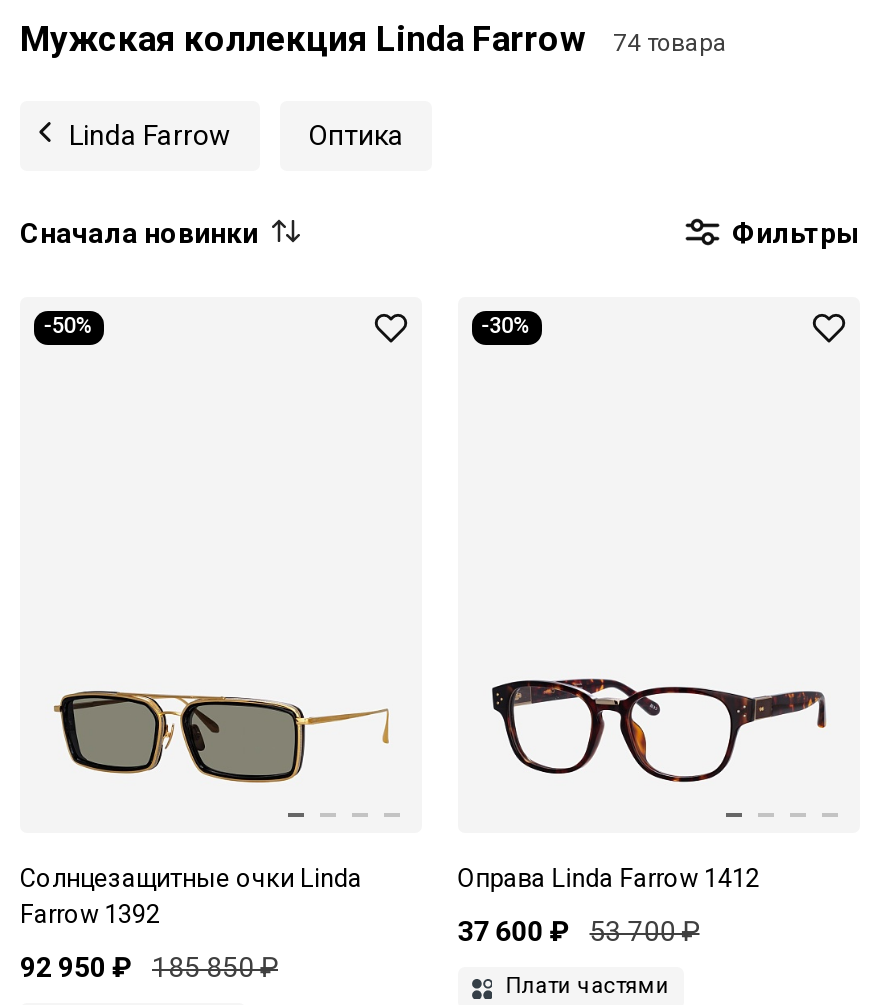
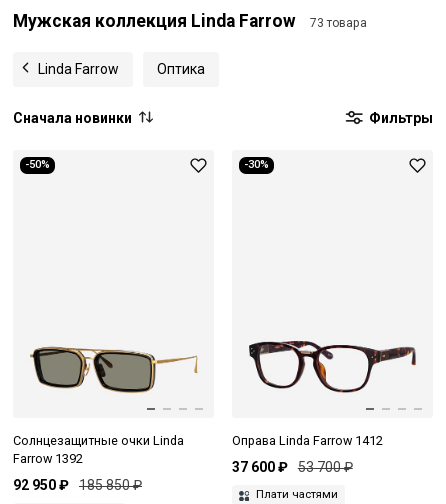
[20,19,727,59] Мужская коллекция Linda Farrow 74 товара -> [13,11,366,31] Мужская коллекция Linda Farrow 73 товара

